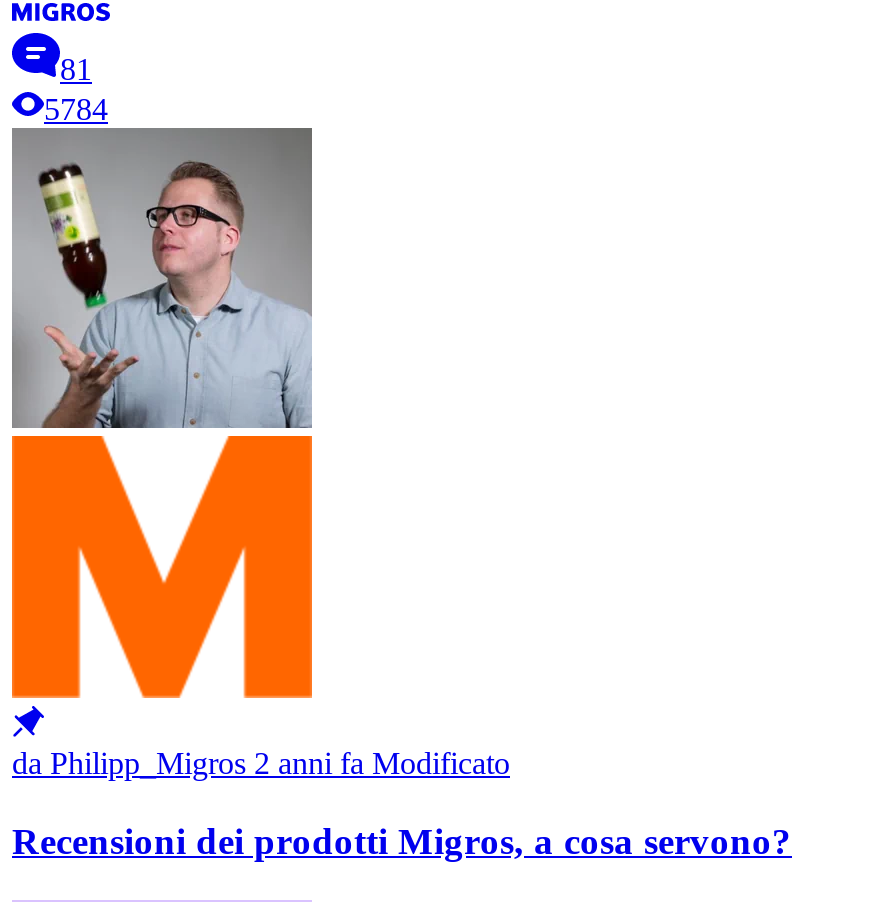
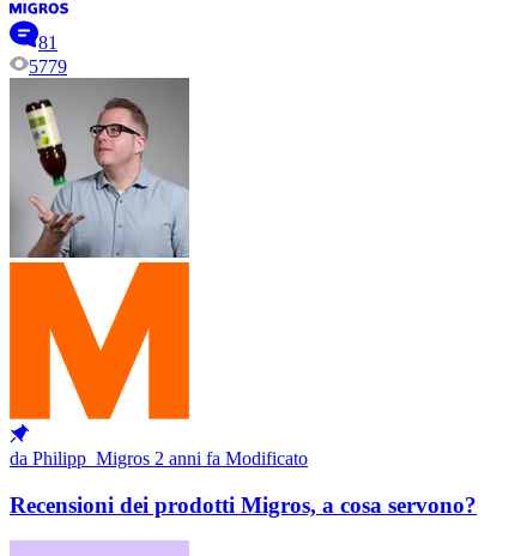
[44,92,108,126] 5784 -> [29,56,67,77] 5779

